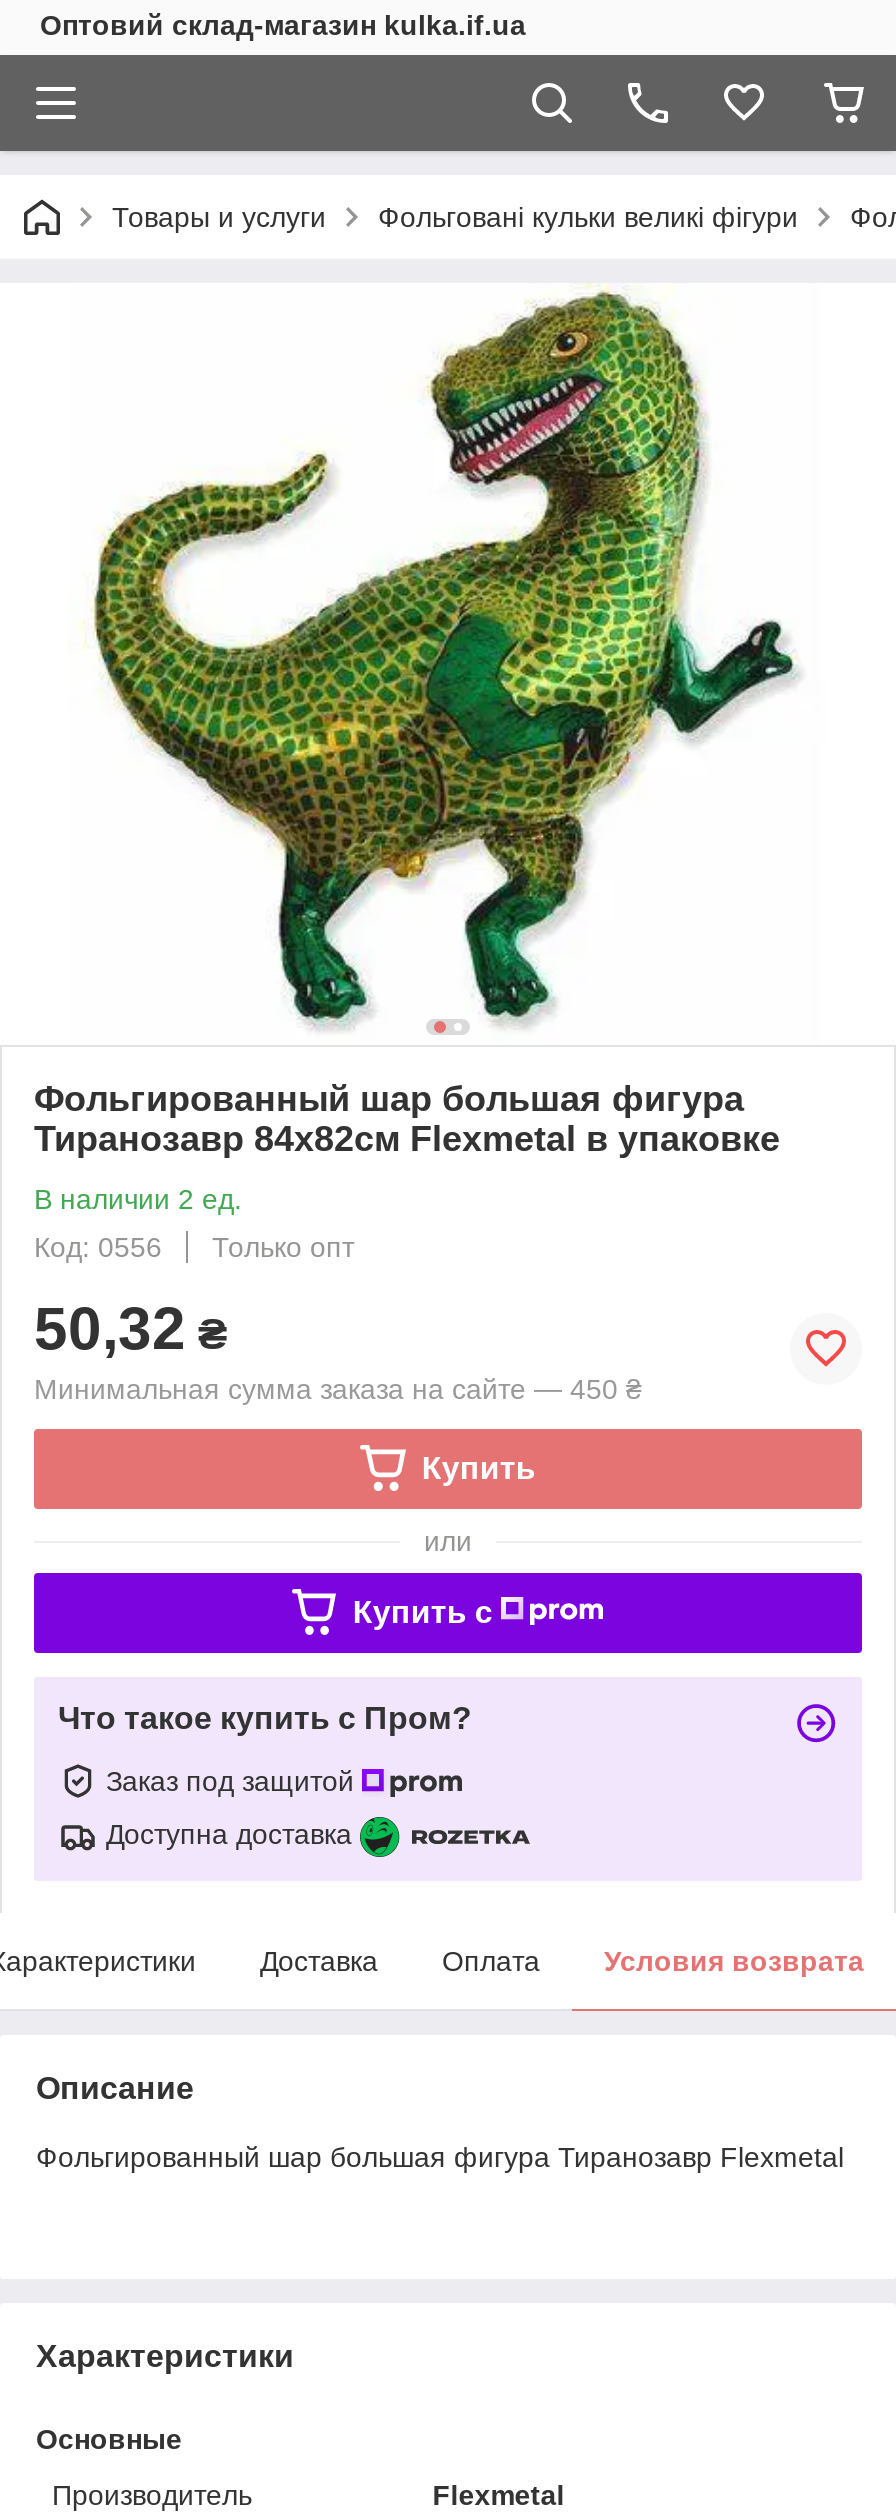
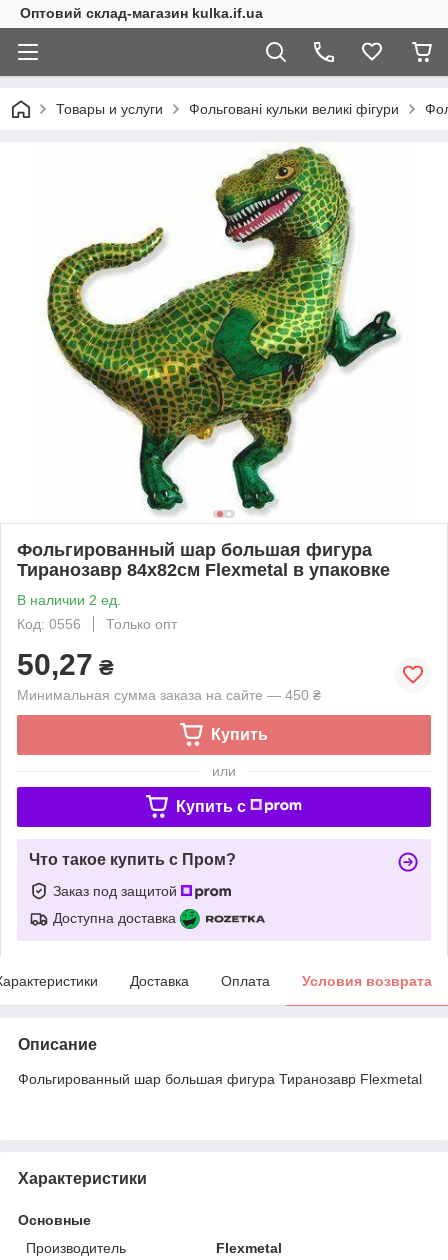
[34,1295,228,1361] 50,32 ₴ -> [17,648,114,681] 50,27 ₴

